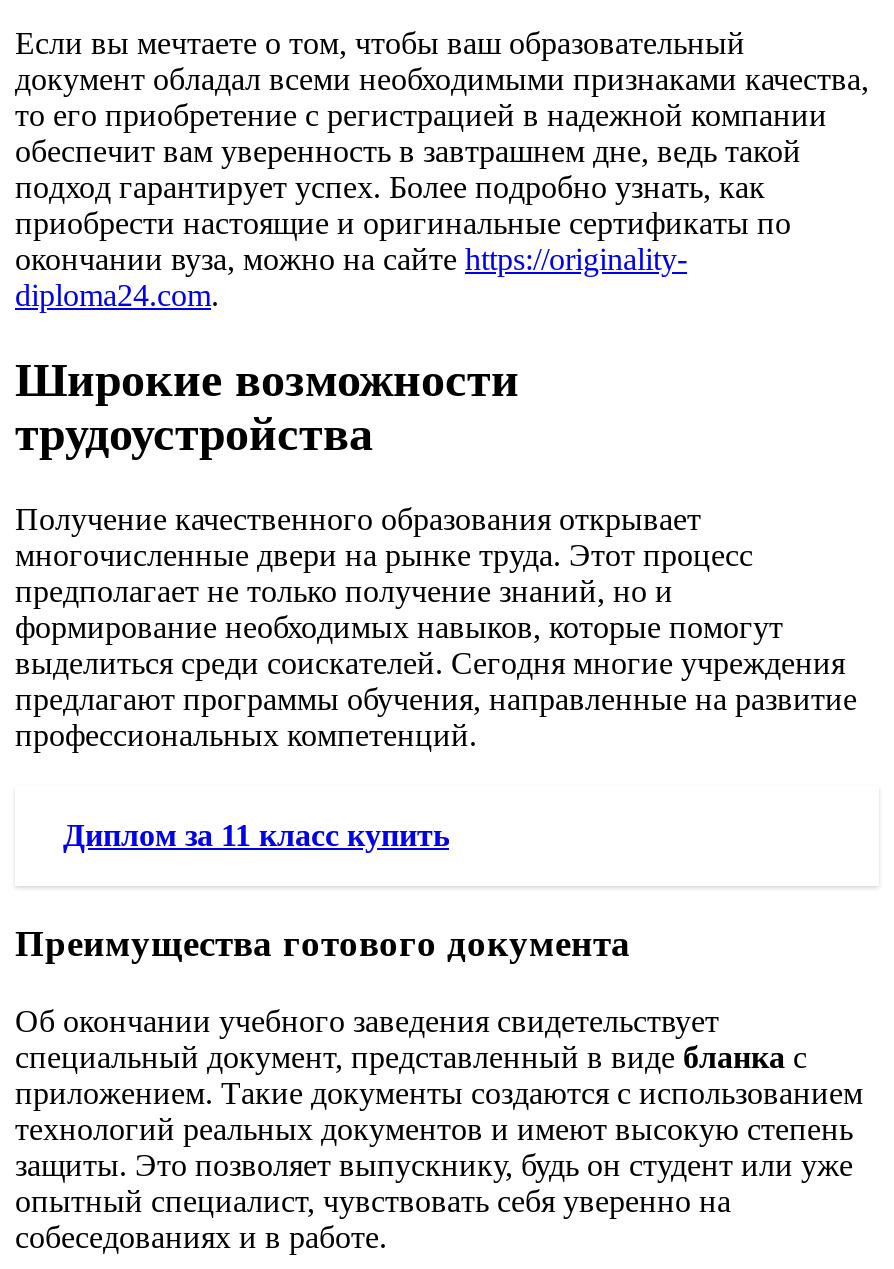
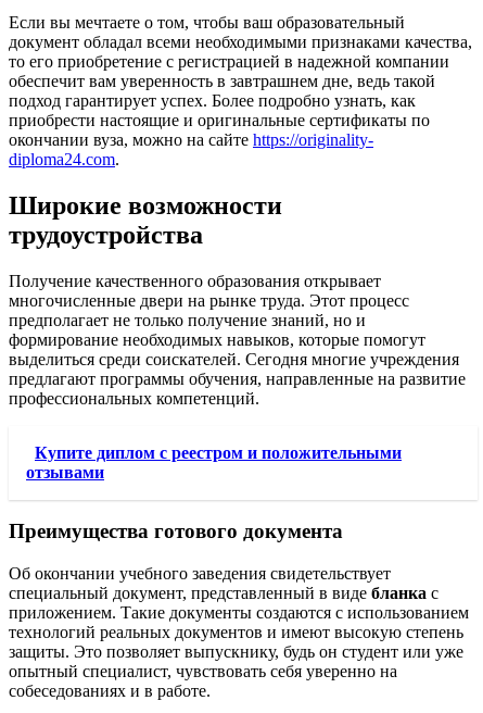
[63,817,449,851] Диплом за 11 класс купить -> [26,443,402,481] Купите диплом с реестром и положительными | отзывами

